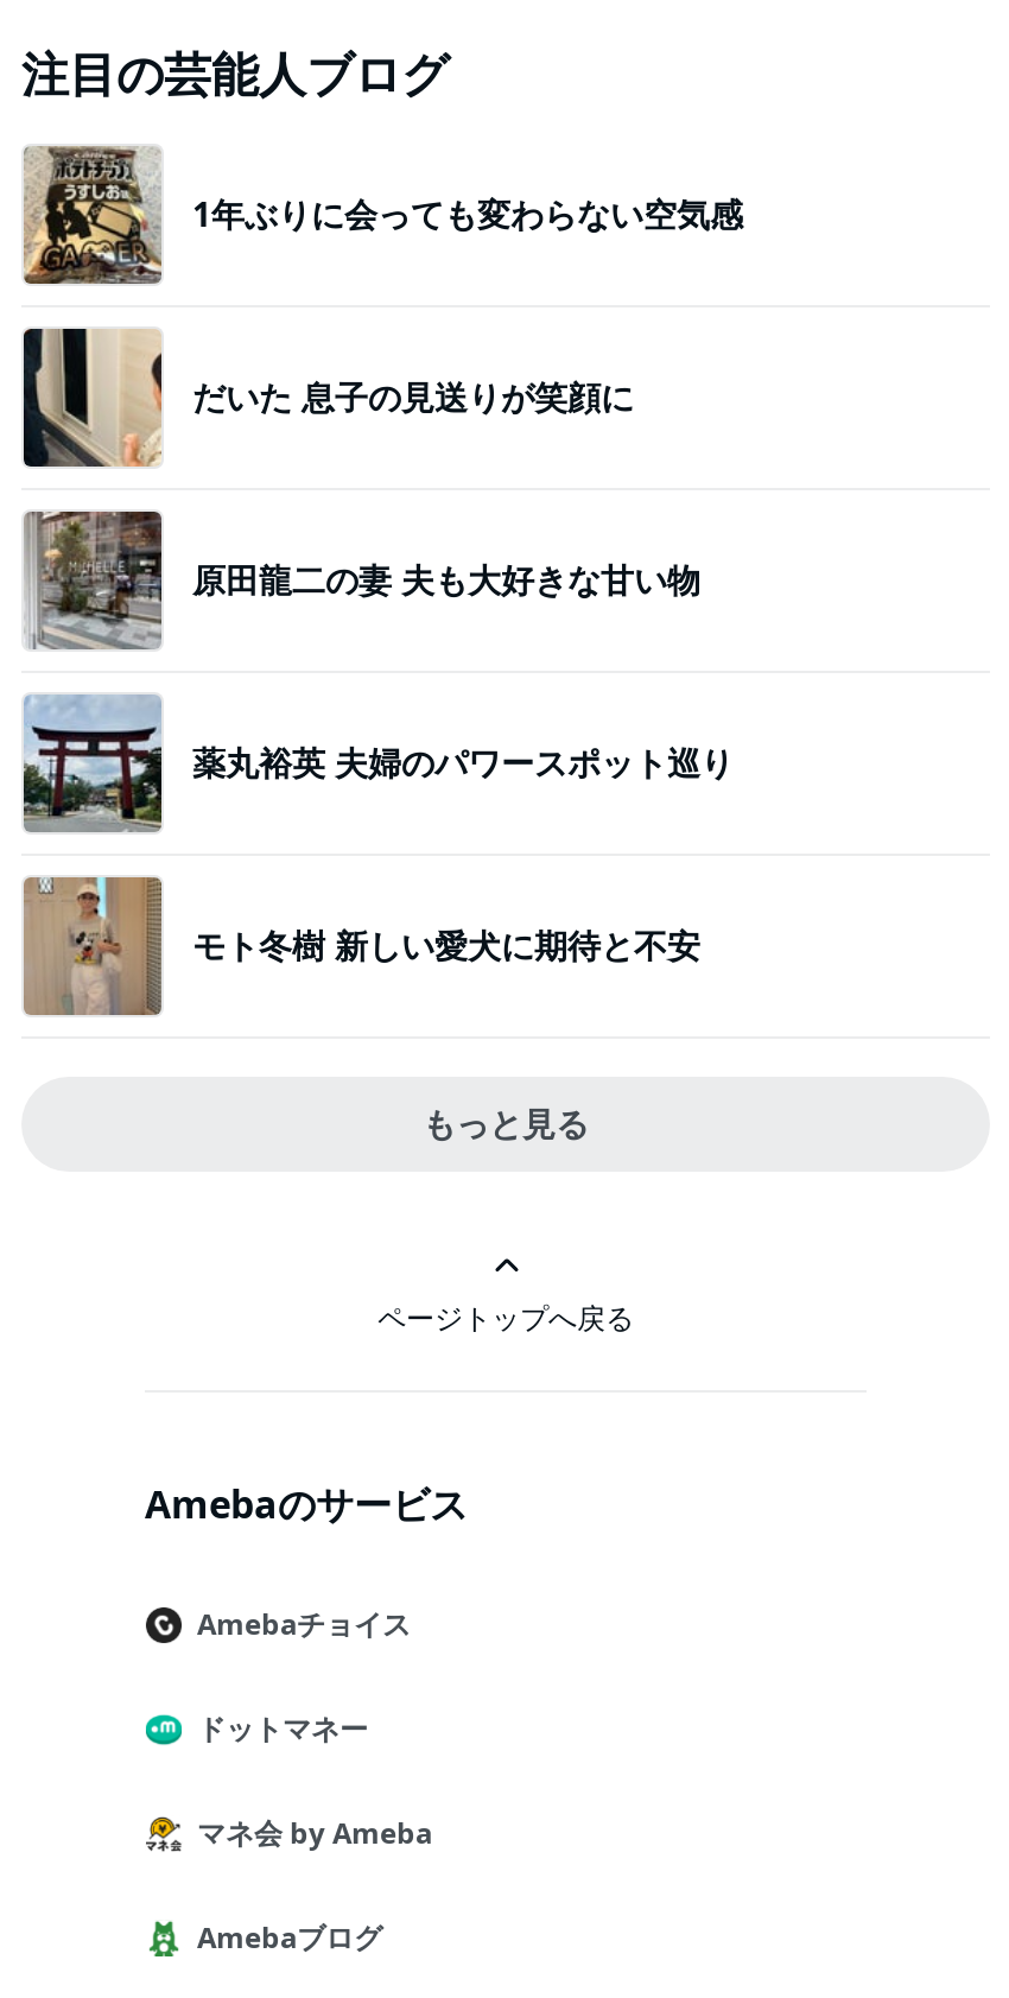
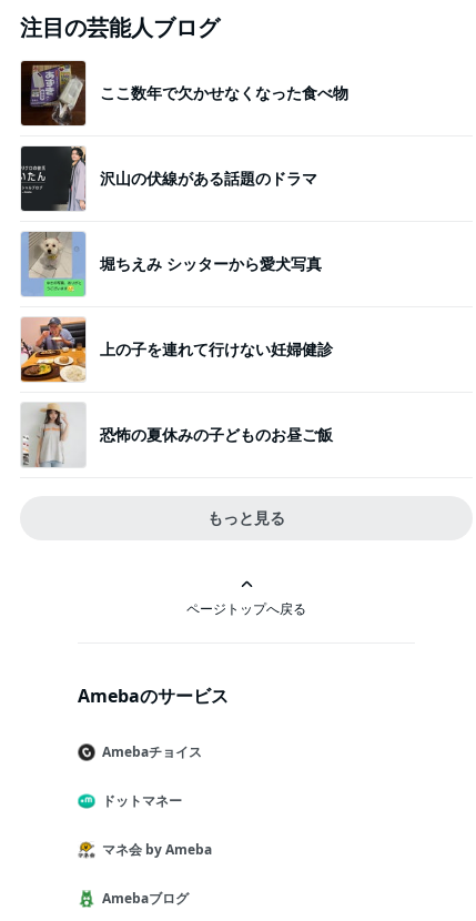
[21,144,743,286] [image] | 1年ぶりに会っても変わらない空気感 -> [20,60,348,126] [image] | ここ数年で欠かせなくなった食べ物
[26,326,634,469] [image] | だいた 息子の見送りが笑顔に -> [20,145,317,212] [image] | 沢山の伏線がある話題のドラマ
[24,509,700,652] [image] | 原田龍二の妻 夫も大好きな甘い物 -> [21,231,322,297] [image] | 堀ちえみ シッターから愛犬写真
[21,694,734,835] [image] | 薬丸裕英 夫婦のパワースポット巡り -> [20,317,333,383] [image] | 上の子を連れて行けない妊婦健診
[24,875,700,1017] [image] | モト冬樹 新しい愛犬に期待と不安 -> [22,403,333,467] [image] | 恐怖の夏休みの子どものお昼ご飯

